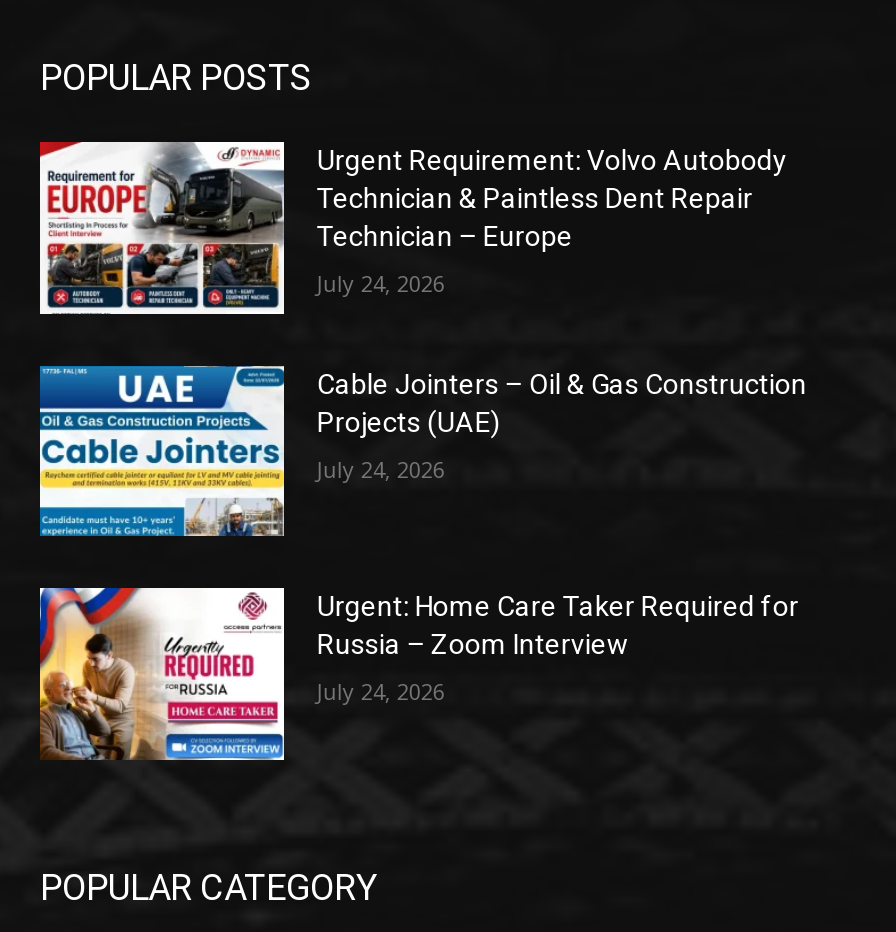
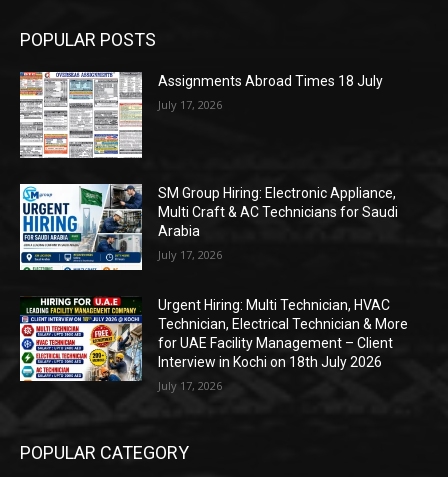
[38,141,787,315] [image] | Urgent Requirement: Volvo Autobody | Technician & Paintless Dent Repair | Technician – Europe -> [19,71,383,159] [image] | Assignments Abroad Times 18 July
[317,268,445,298] July 24, 2026 -> [158,97,222,112] July 17, 2026
[38,365,807,537] [image] | Cable Jointers – Oil & Gas Construction | Projects (UAE) -> [19,183,398,271] [image] | SM Group Hiring: Electronic Appliance, | Multi Craft & AC Technicians for Saudi | Arabia
[317,453,445,483] July 24, 2026 -> [158,247,222,262] July 17, 2026
[38,585,799,763] [image] | Urgent: Home Care Taker Required for | Russia – Zoom Interview -> [19,296,408,382] [image] | Urgent Hiring: Multi Technician, HVAC | Technician, Electrical Technician & More | for UAE Facility Management – Client | Interview in Kochi on 18th July 2026
[317,677,445,707] July 24, 2026 -> [158,378,222,393] July 17, 2026

